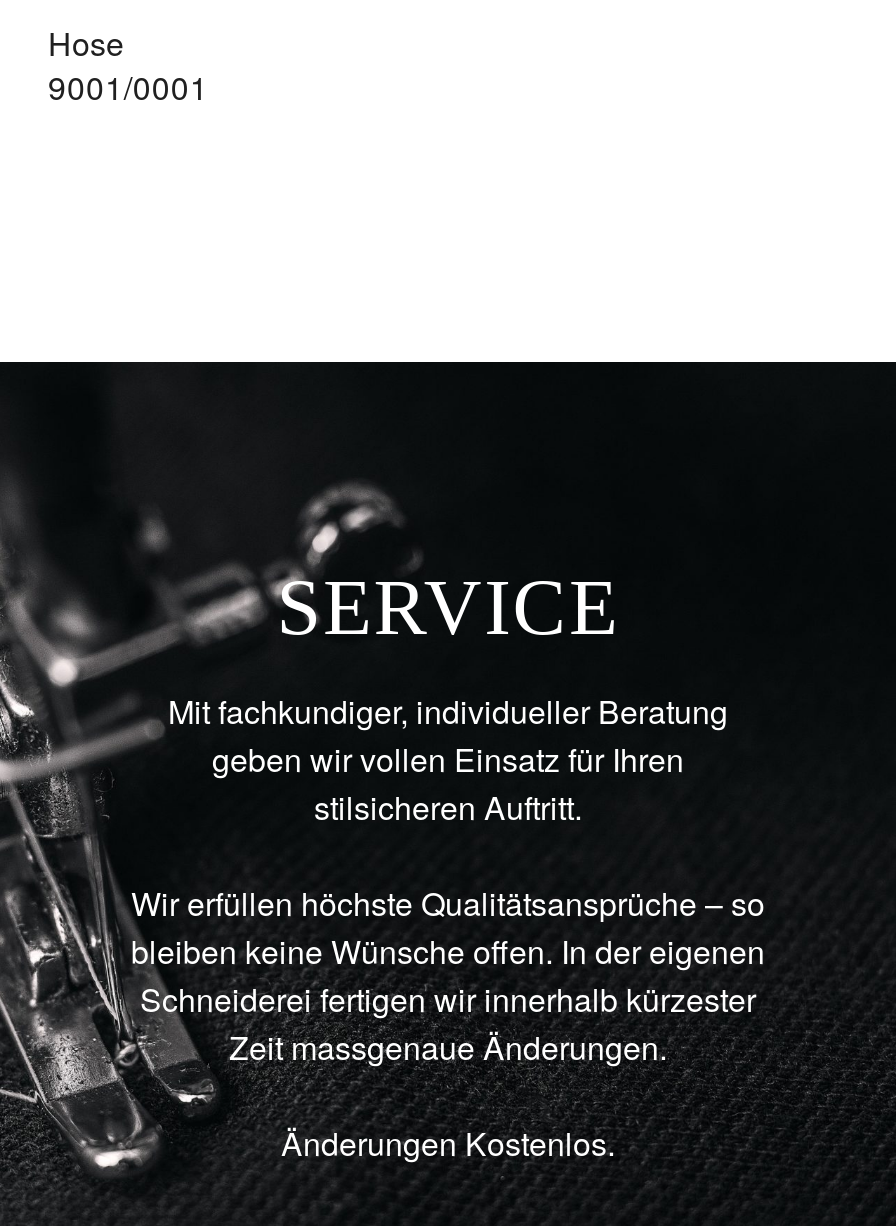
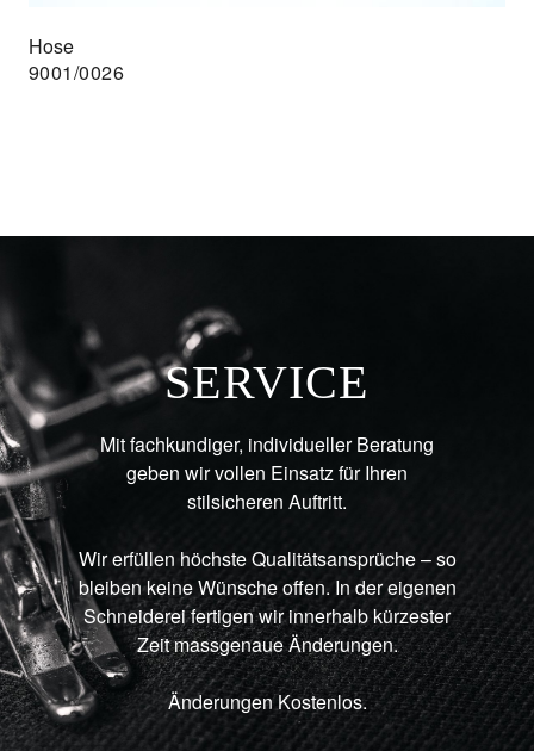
[48,64,209,110] 9001/0001 -> [29,59,124,86] 9001/0026

